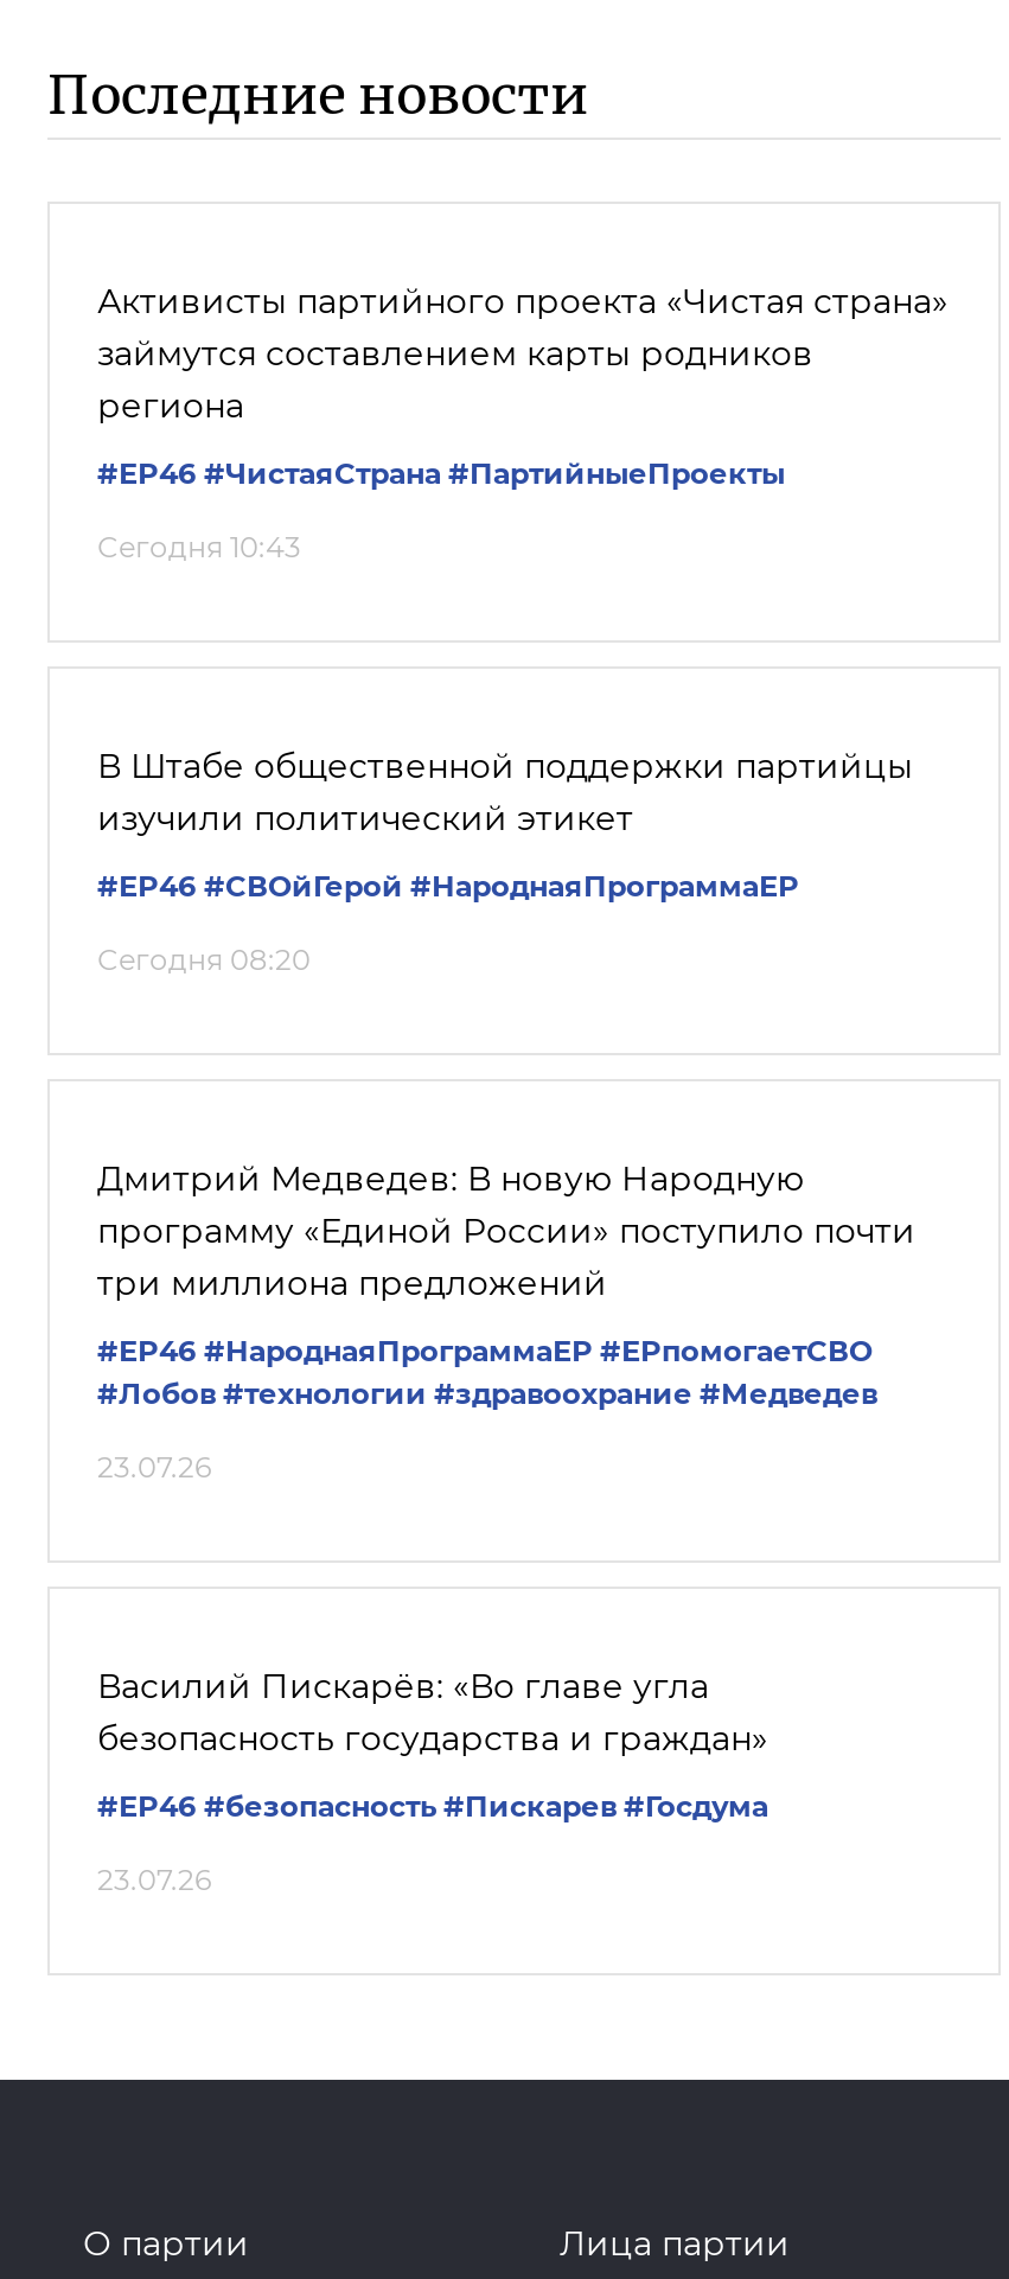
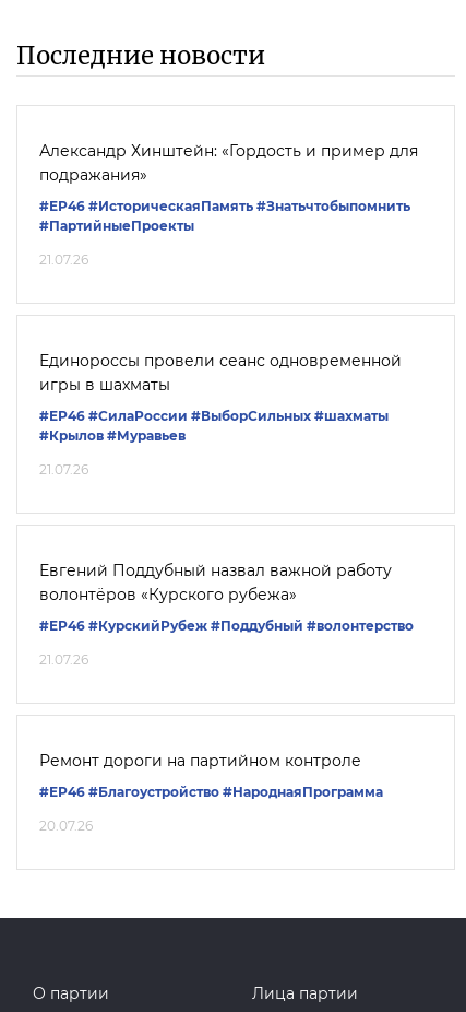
[97,279,949,426] Активисты партийного проекта «Чистая страна» | займутся составлением карты родников | региона -> [39,141,418,184] Александр Хинштейн: «Гордость и пример для | подражания»
[97,455,785,490] #ЕР46 #ЧистаяСтрана #ПартийныеПроекты -> [39,198,410,234] #ЕР46 #ИсторическаяПамять #Знатьчтобыпомнить | #ПартийныеПроекты
[97,528,301,564] Сегодня 10:43 -> [39,251,88,268] 21.07.26
[97,744,913,839] В Штабе общественной поддержки партийцы | изучили политический этикет -> [39,351,402,394] Единороссы провели сеанс одновременной | игры в шахматы
[97,867,799,903] #ЕР46 #СВОйГерой #НароднаяПрограммаЕР -> [39,407,389,443] #ЕР46 #СилаРоссии #ВыборСильных #шахматы | #Крылов #Муравьев
[97,941,311,977] Сегодня 08:20 -> [39,461,88,477] 21.07.26
[97,1157,915,1304] Дмитрий Медведев: В новую Народную | программу «Единой России» поступило почти | три миллиона предложений -> [39,560,392,604] Евгений Поддубный назвал важной работу | волонтёров «Курского рубежа»
[97,1332,877,1411] #ЕР46 #НароднаяПрограммаЕР #ЕРпомогаетСВО | #Лобов #технологии #здравоохрание #Медведев -> [39,617,414,634] #ЕР46 #КурскийРубеж #Поддубный #волонтерство
[97,1449,211,1484] 23.07.26 -> [39,651,88,668] 21.07.26
[97,1664,768,1759] Василий Пискарёв: «Во главе угла | безопасность государства и граждан» -> [39,751,361,770] Ремонт дороги на партийном контроле
[97,1788,768,1823] #ЕР46 #безопасность #Пискарев #Госдума -> [39,783,383,800] #ЕР46 #Благоустройство #НароднаяПрограмма
[97,1861,211,1897] 23.07.26 -> [39,817,93,834] 20.07.26

